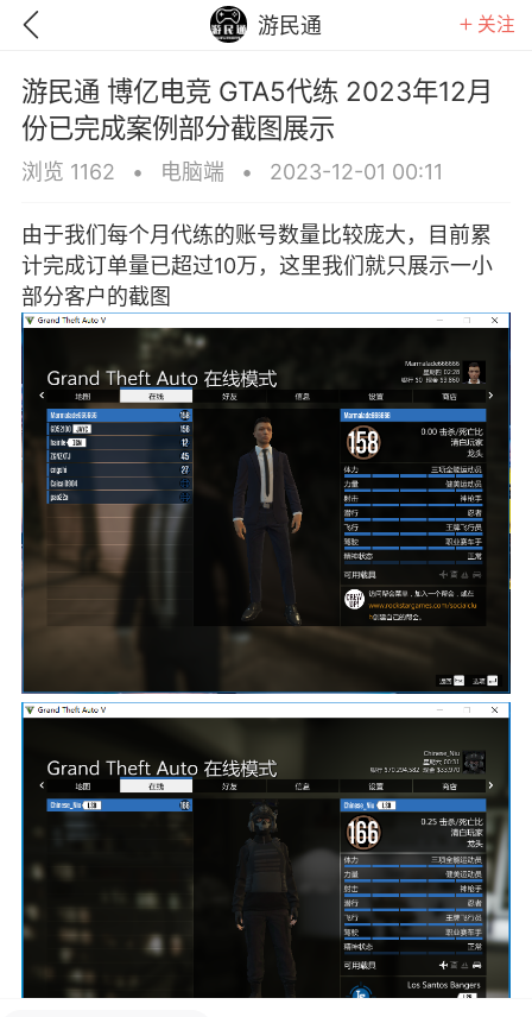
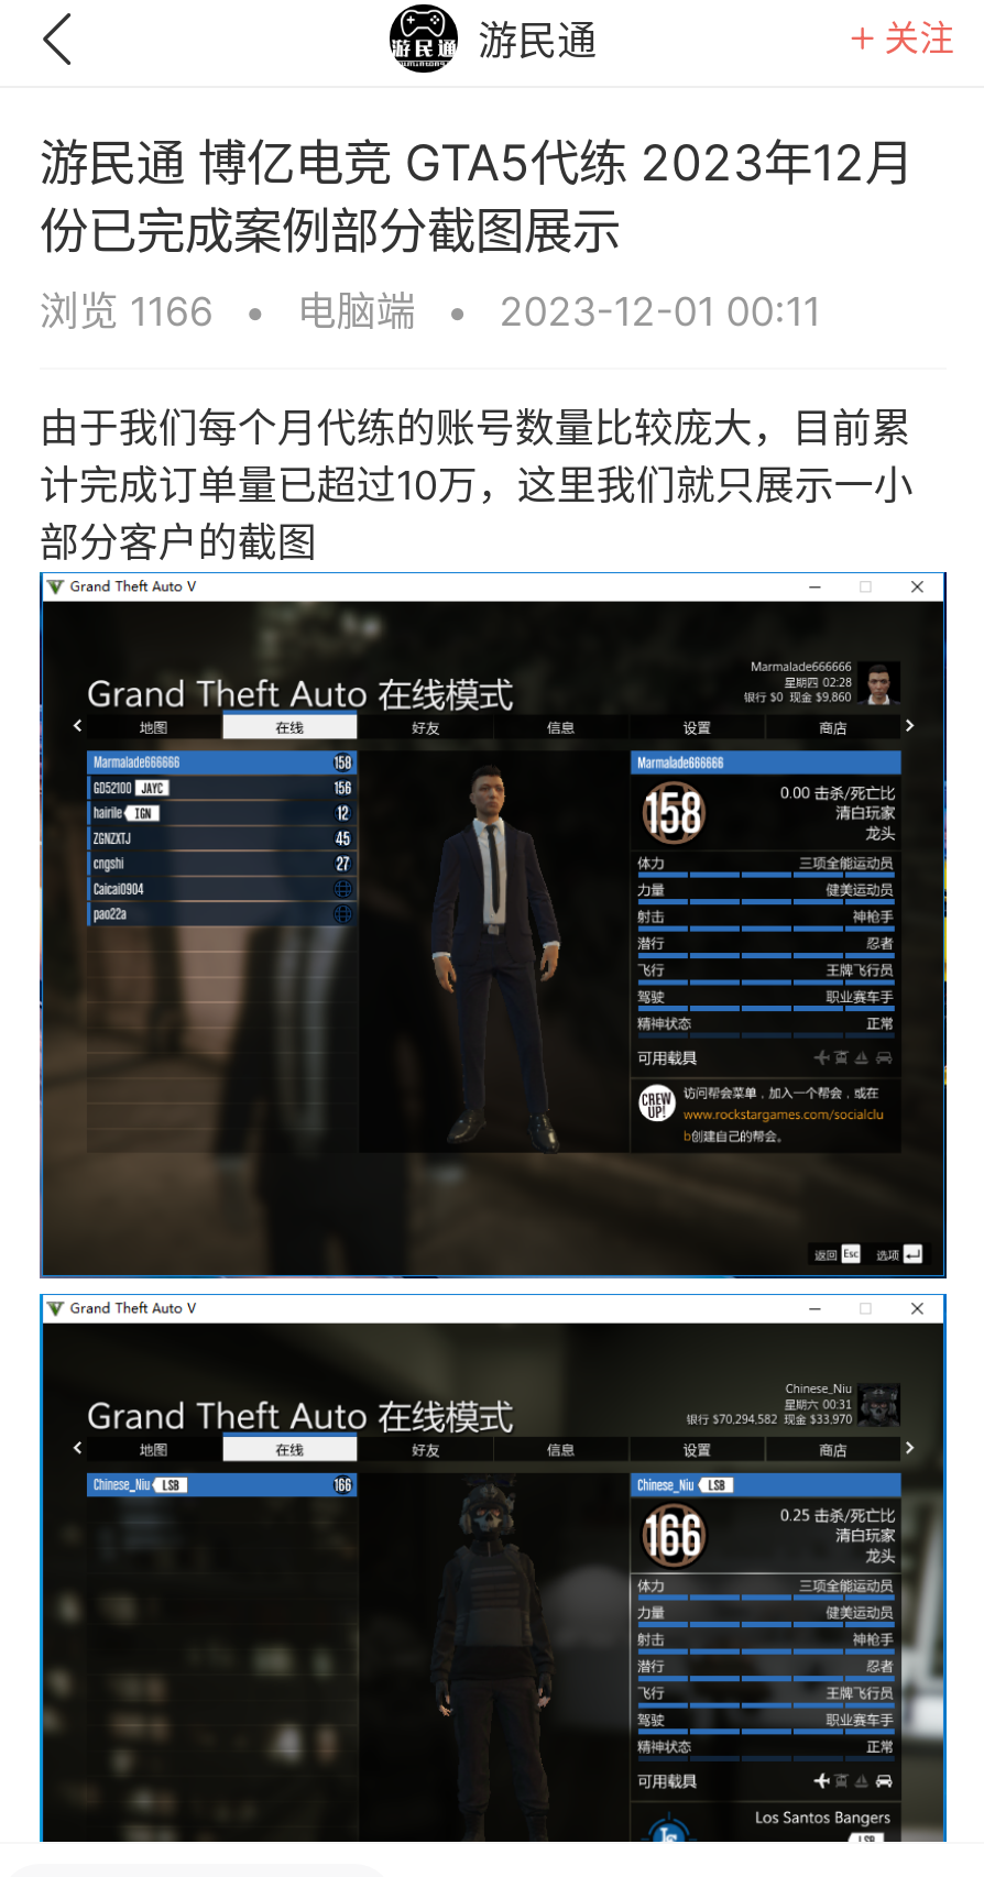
[21,159,115,184] 浏览 1162 -> [39,288,213,334] 浏览 1166

